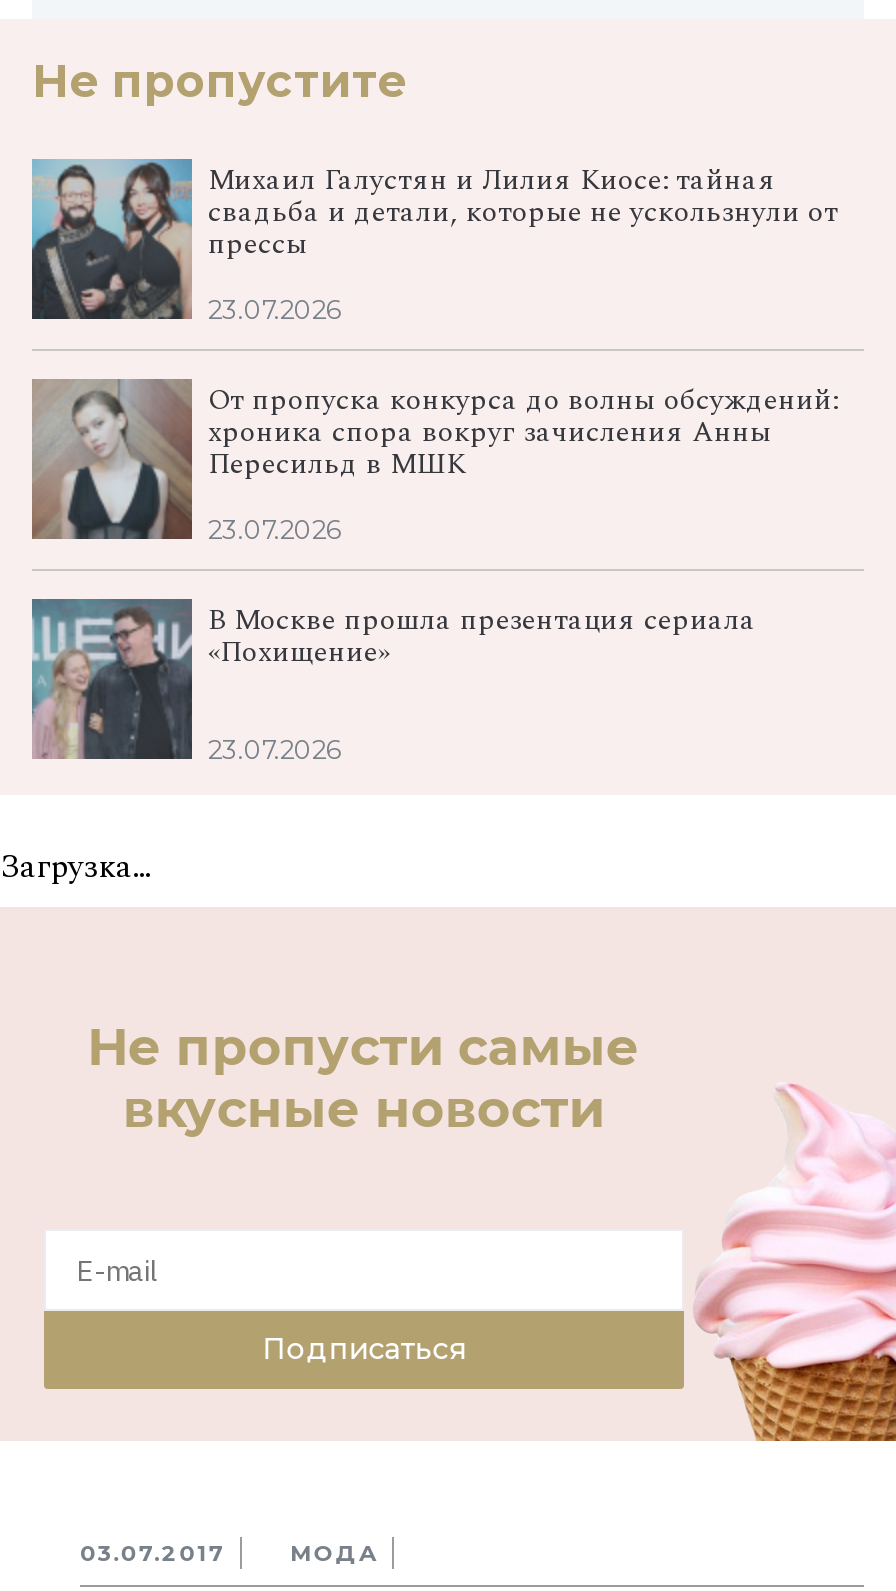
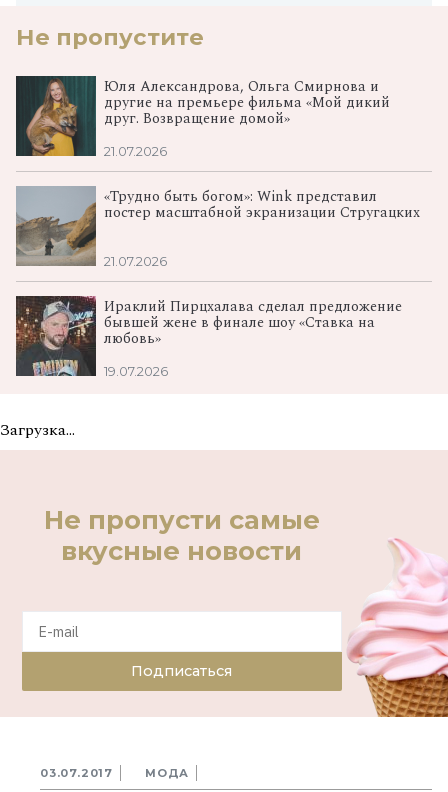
[30,157,838,321] [image] | Михаил Галустян и Лилия Киосе: тайная | свадьба и детали, которые не ускользнули от | прессы -> [15,75,390,157] [image] | Юля Александрова, Ольга Смирнова и | другие на премьере фильма «Мой дикий | друг. Возвращение домой»
[208,296,342,326] 23.07.2026 -> [104,144,167,159] 21.07.2026
[32,379,838,541] [image] | От пропуска конкурса до волны обсуждений: | хроника спора вокруг зачисления Анны | Пересильд в МШК -> [16,186,420,267] [image] | «Трудно быть богом»: Wink представил | постер масштабной экранизации Стругацких
[208,516,342,546] 23.07.2026 -> [104,254,167,269] 21.07.2026
[30,597,756,759] [image] | В Москве прошла презентация сериала | «Похищение» -> [15,295,402,377] [image] | Ираклий Пирцхалава сделал предложение | бывшей жене в финале шоу «Ставка на | любовь»
[208,736,342,766] 23.07.2026 -> [104,364,168,379] 19.07.2026

